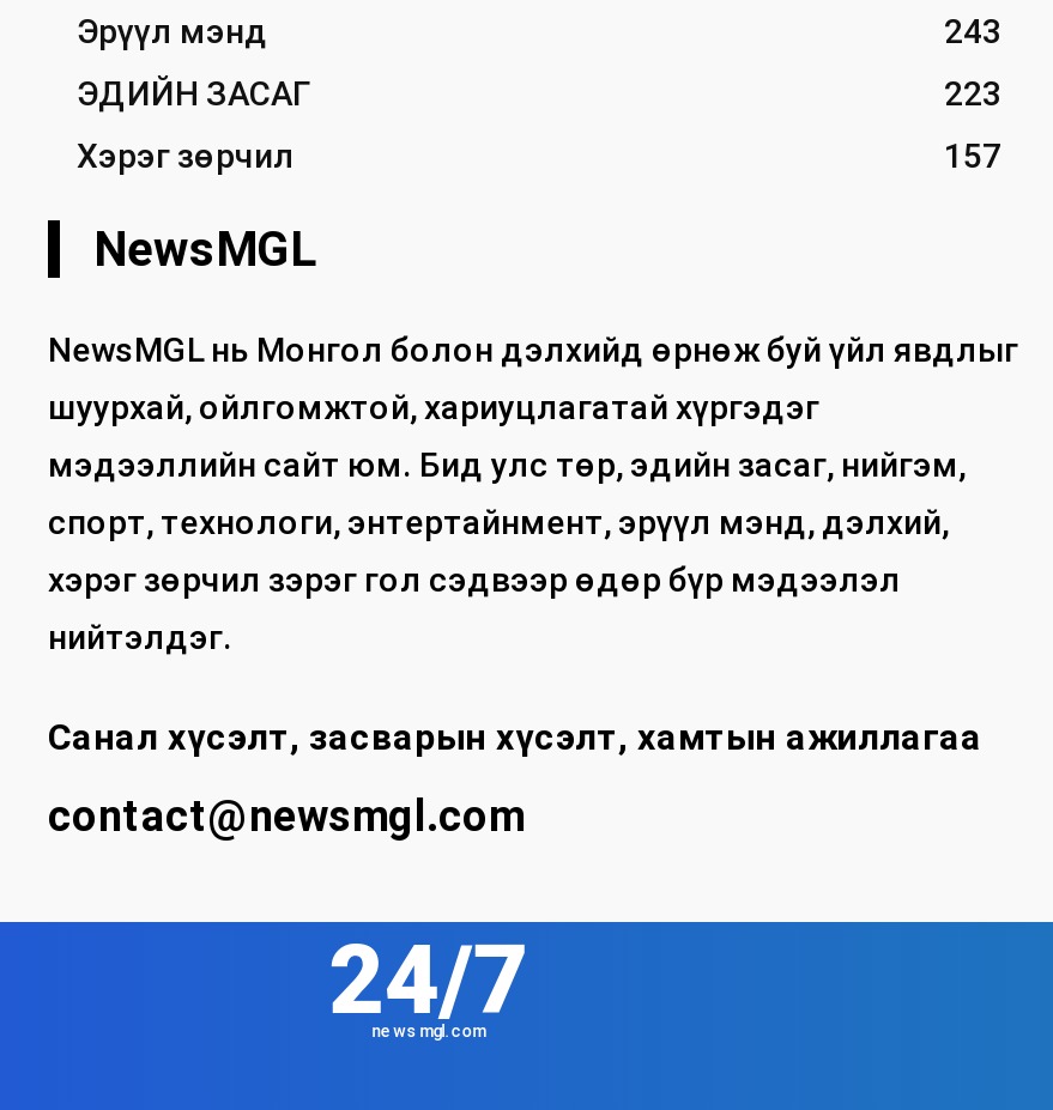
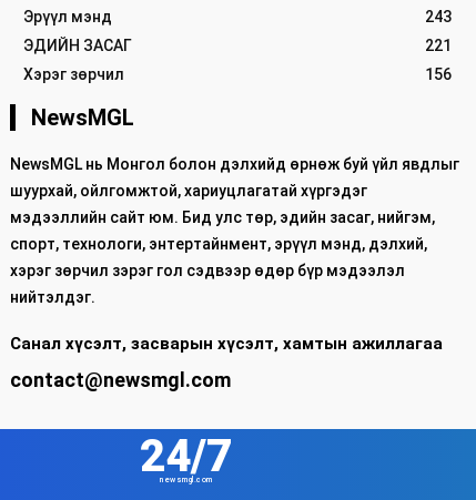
[944,74,1001,112] 223 -> [425,37,452,55] 221
[944,136,1001,174] 157 -> [425,66,452,83] 156

